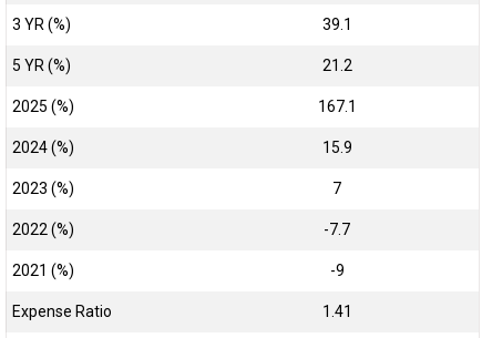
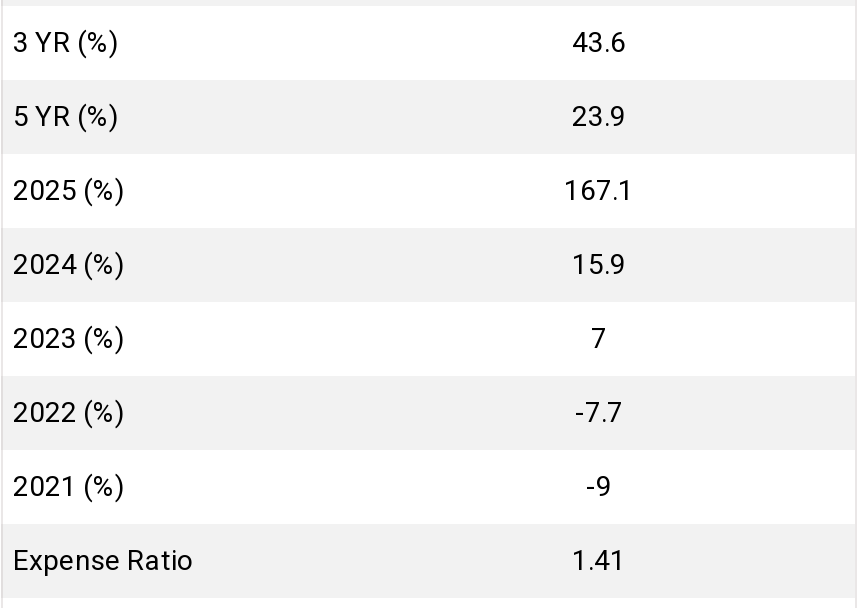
[322,16,352,33] 39.1 -> [572,26,626,58] 43.6
[322,57,352,74] 21.2 -> [572,100,626,132] 23.9

